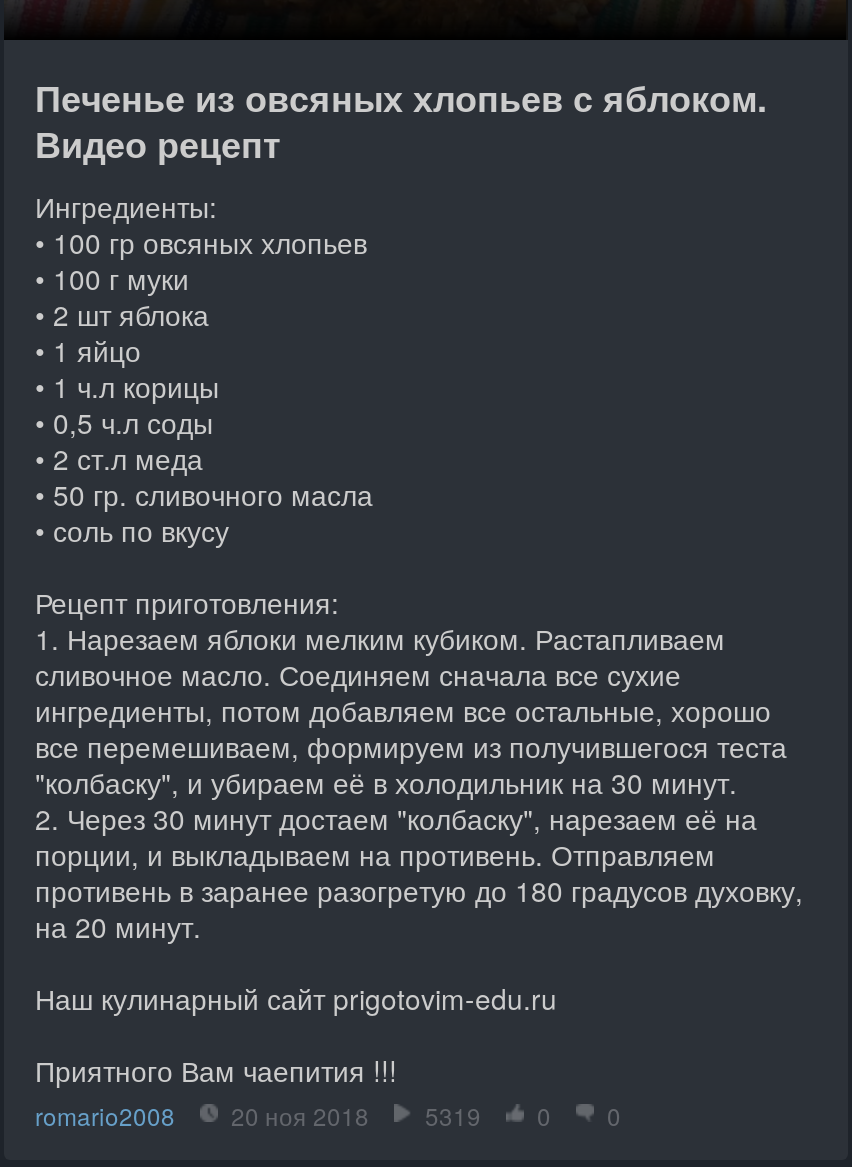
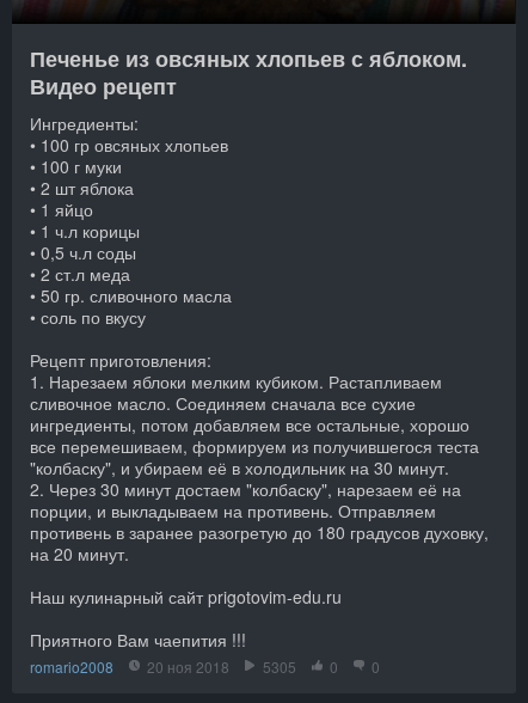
[35,1098,621,1132] romario2008 20 ноя 2018 5319 0 0 -> [30,656,380,677] romario2008 20 ноя 2018 5305 0 0

